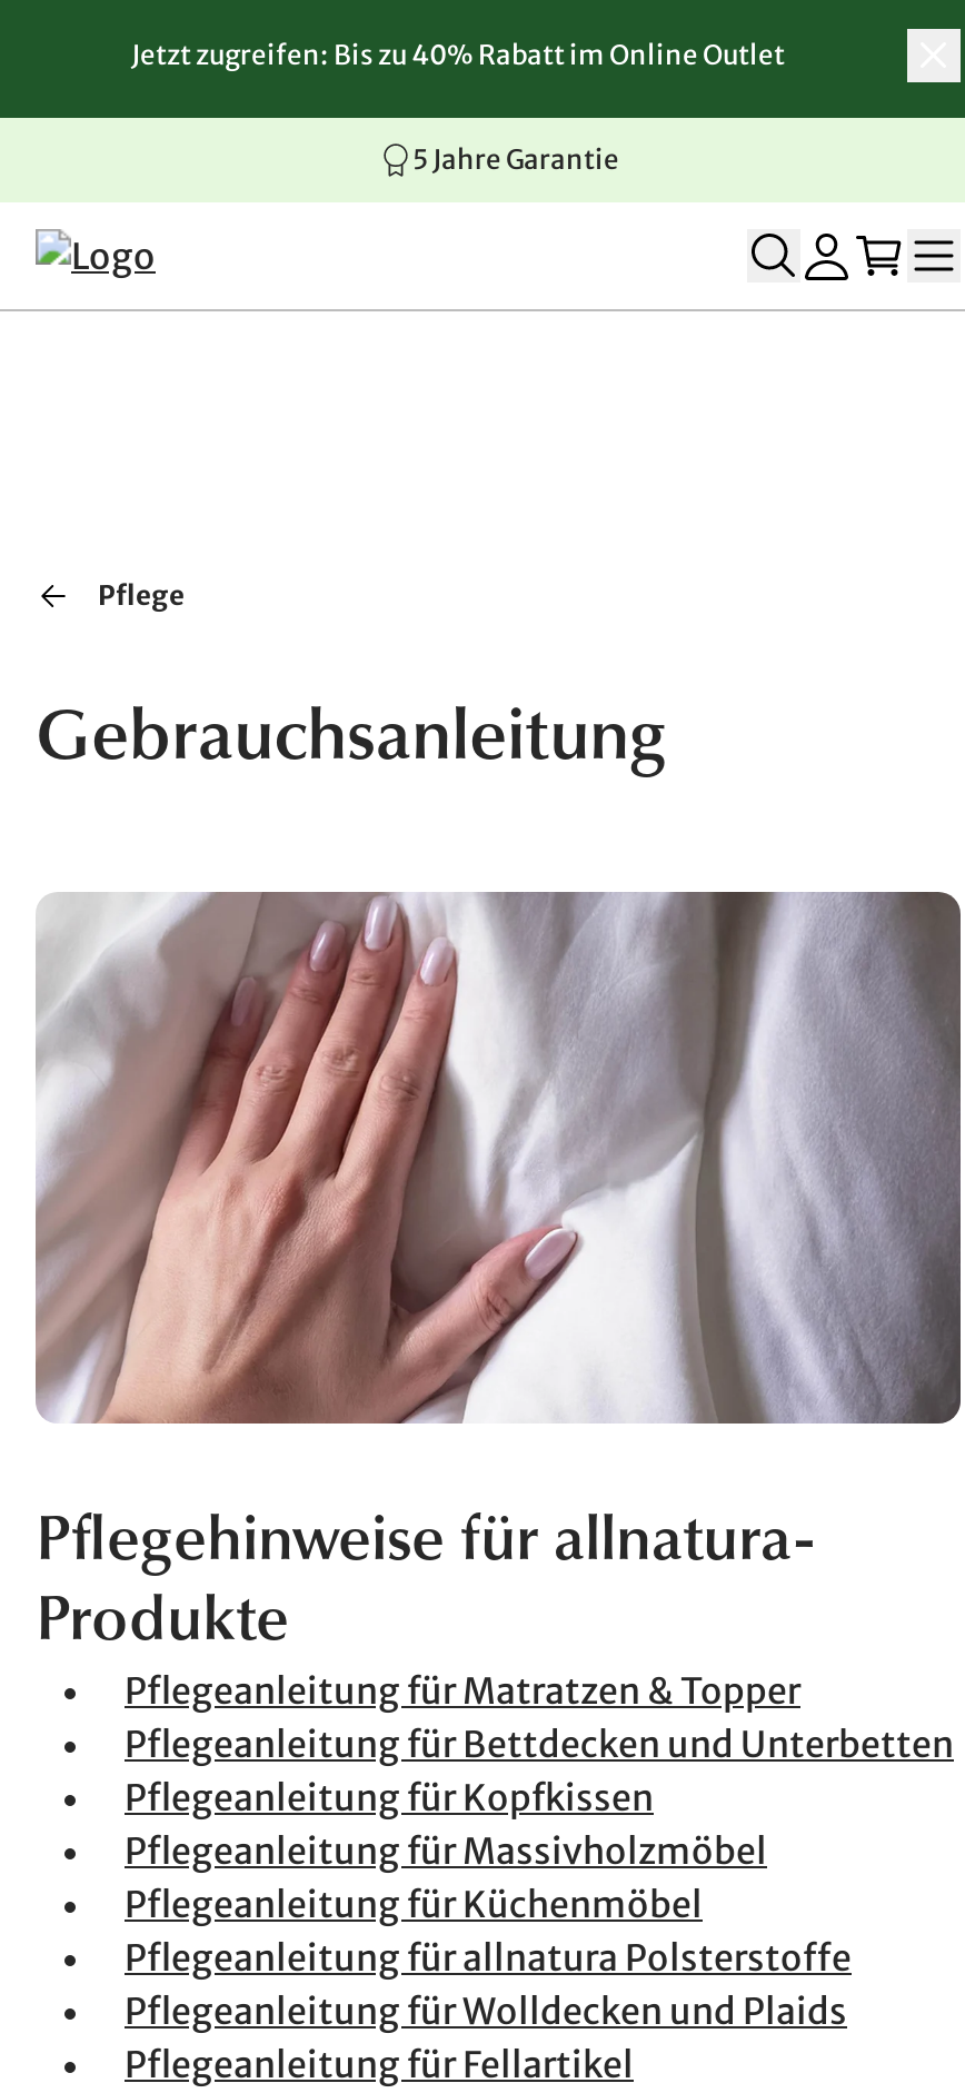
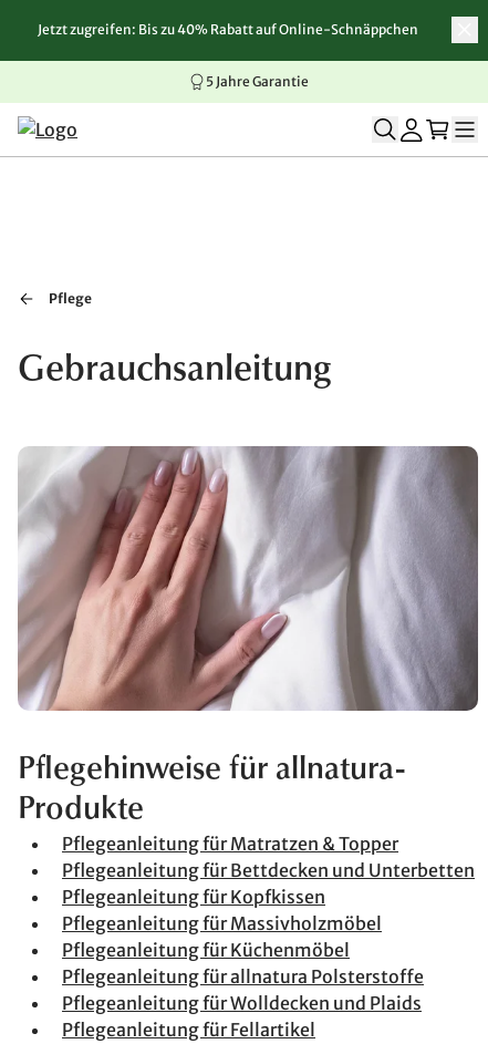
[131,38,785,71] Jetzt zugreifen: Bis zu 40% Rabatt im Online Outlet -> [38,21,418,38] Jetzt zugreifen: Bis zu 40% Rabatt auf Online-Schnäppchen

